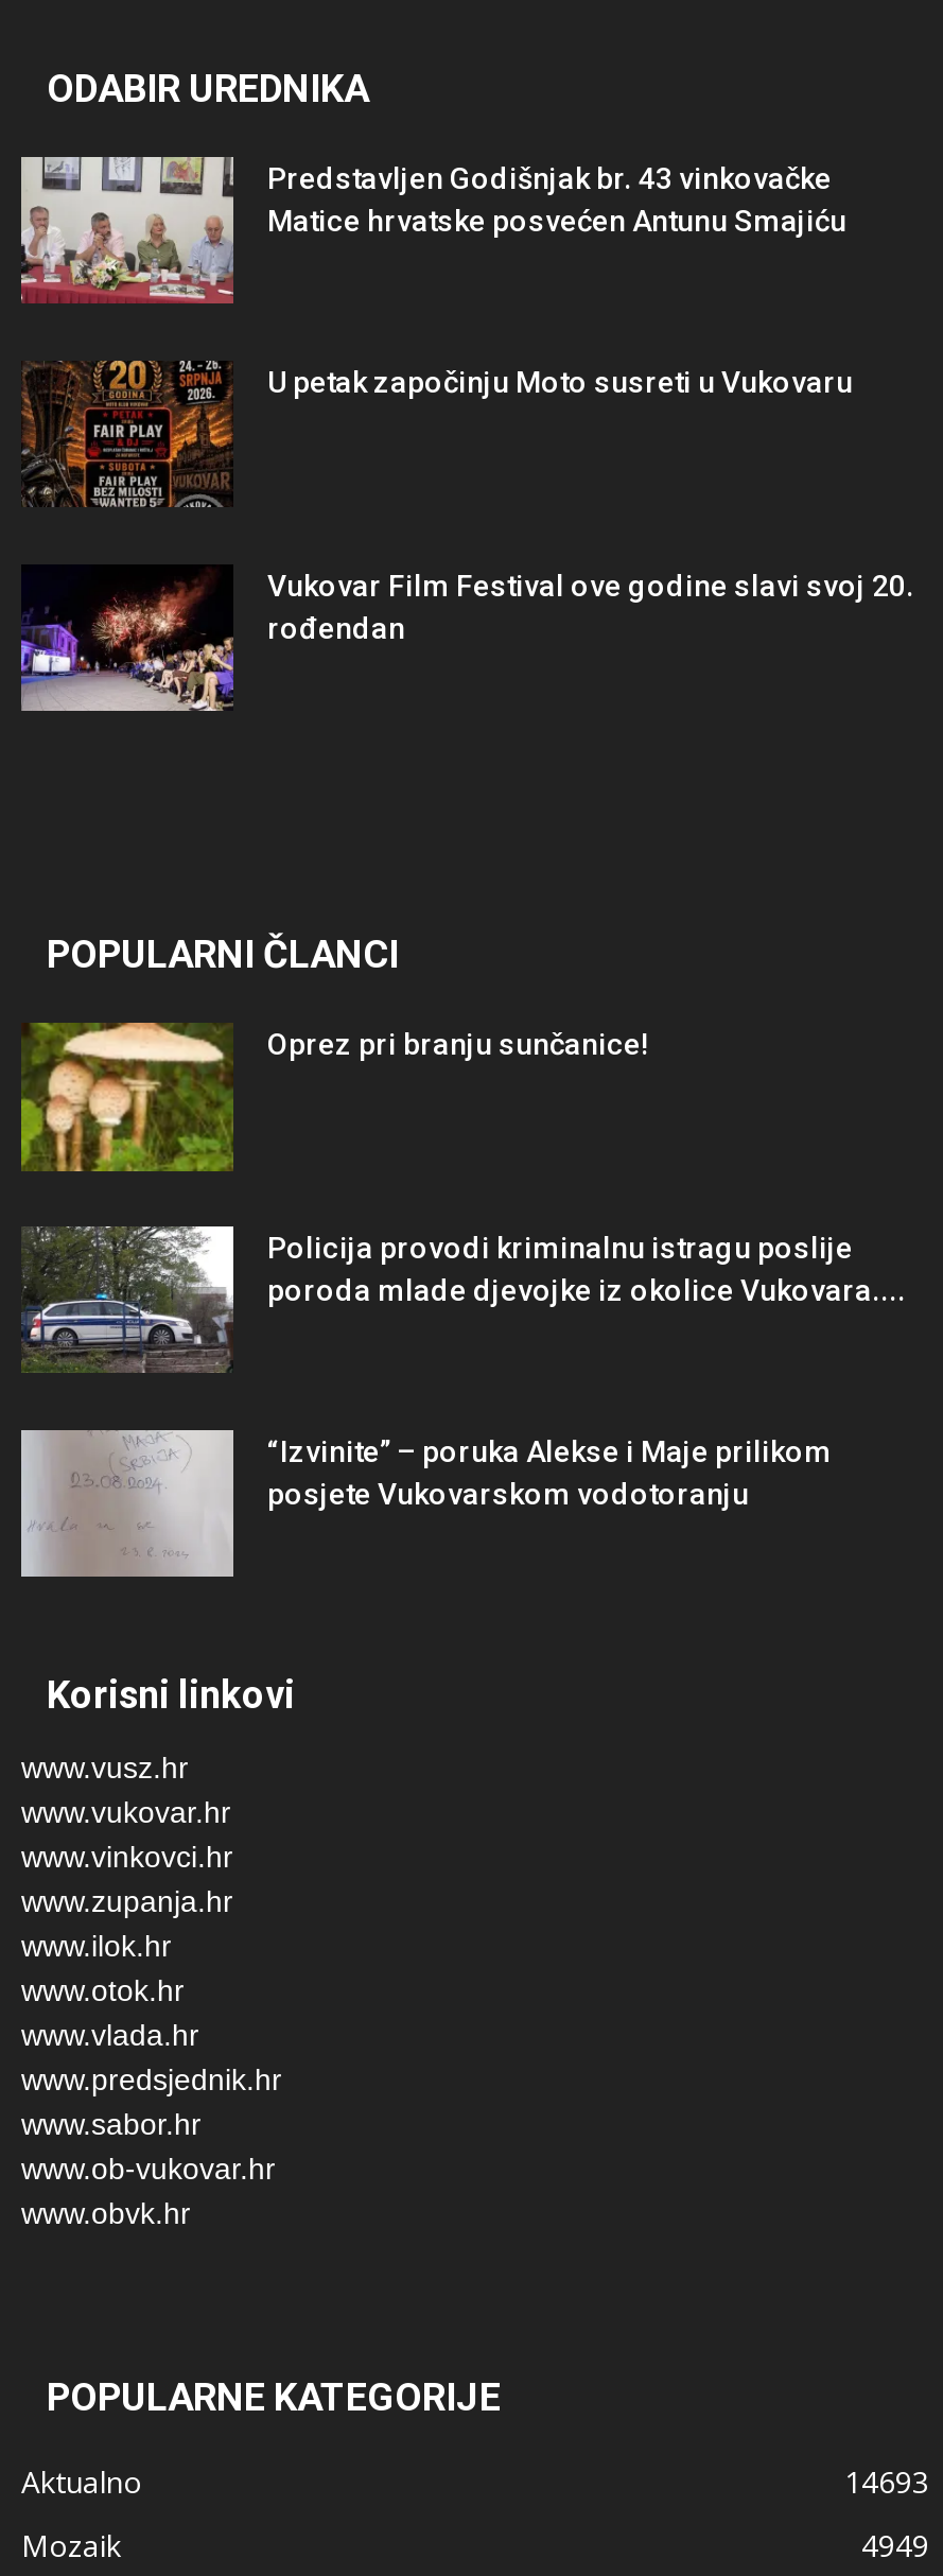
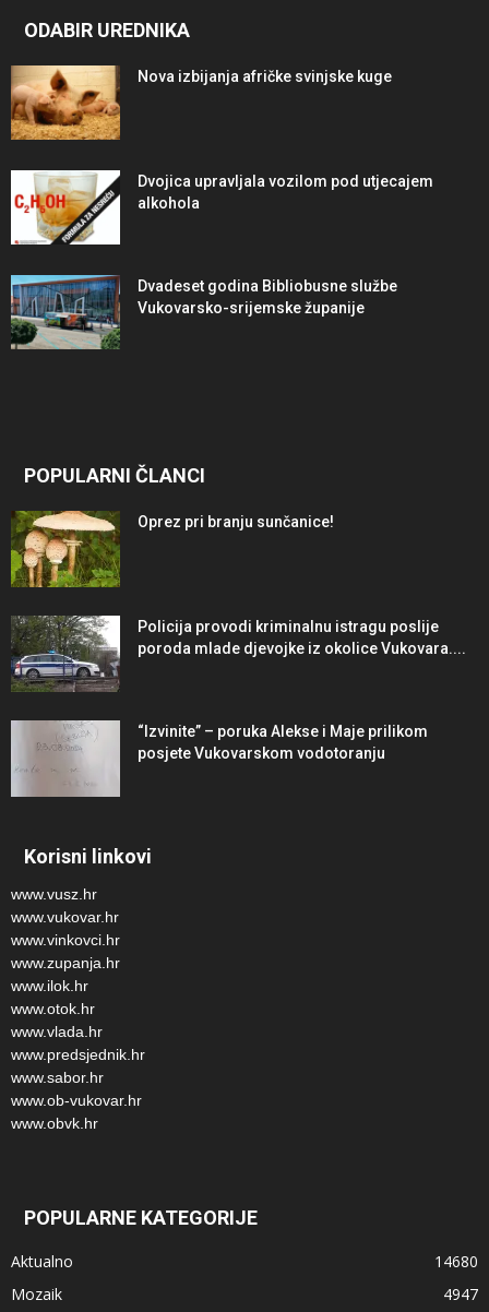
[19,154,846,304] [image] | Predstavljen Godišnjak br. 43 vinkovačke | Matice hrvatske posvećen Antunu Smajiću -> [10,64,392,141] [image] | Nova izbijanja afričke svinjske kuge
[21,360,853,508] [image] | U petak započinju Moto susreti u Vukovaru -> [10,169,433,246] [image] | Dvojica upravljala vozilom pod utjecajem | alkohola
[19,563,914,714] [image] | Vukovar Film Festival ove godine slavi svoj 20. | rođendan -> [10,274,397,350] [image] | Dvadeset godina Bibliobusne službe | Vukovarsko-srijemske županije
[844,2461,929,2502] 14693 -> [434,1250,478,1271] 14680
[861,2525,929,2565] 4949 -> [443,1283,478,1304] 4947

